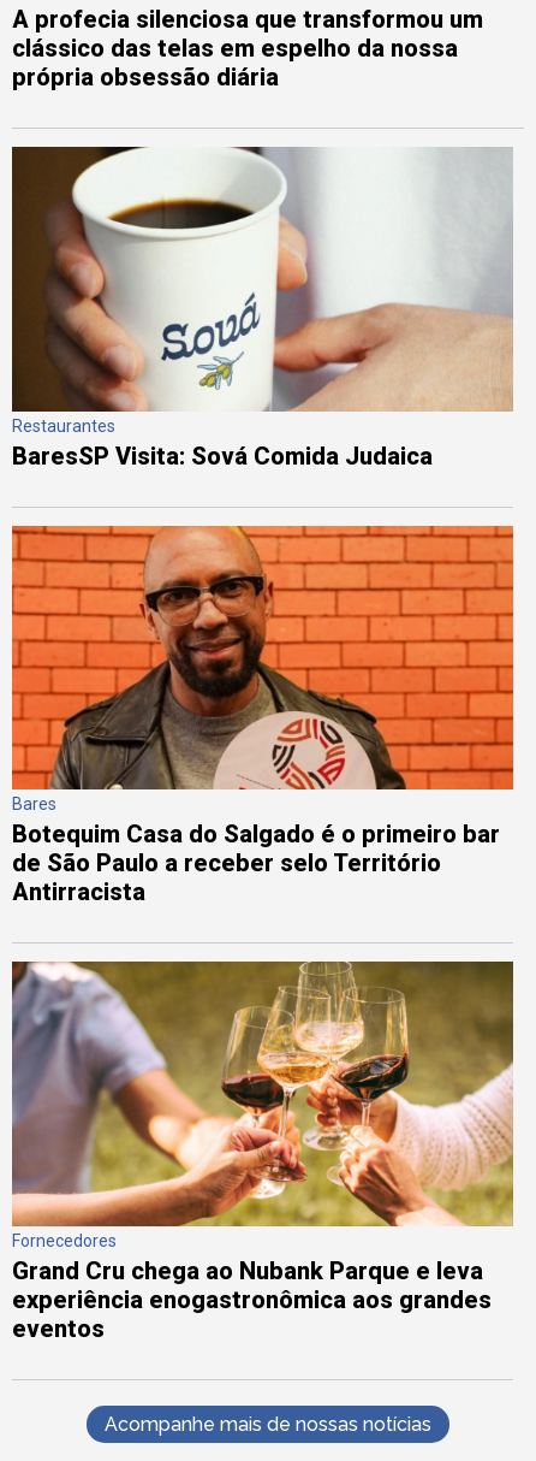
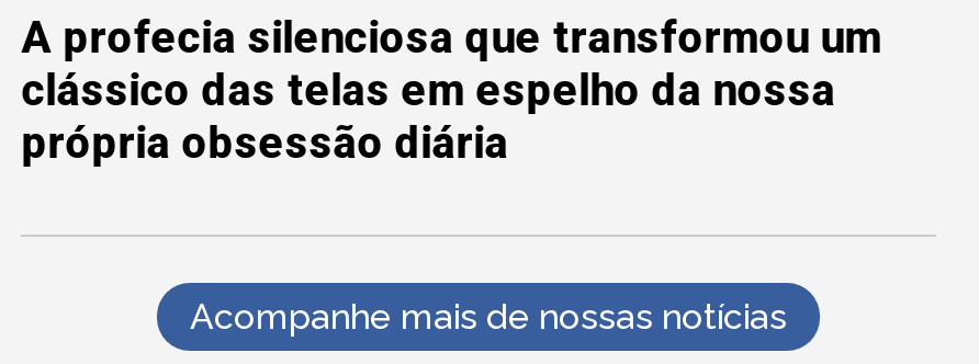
[11,146,514,470] [image] | Restaurantes | BaresSP Visita: Sová Comida Judaica -> none
[11,525,514,907] [image] | Bares | Botequim Casa do Salgado é o primeiro bar | de São Paulo a receber selo Território | Antirracista -> none
[11,960,514,1343] [image] | Fornecedores | Grand Cru chega ao Nubank Parque e leva | experiência enogastronômica aos grandes | eventos -> none

